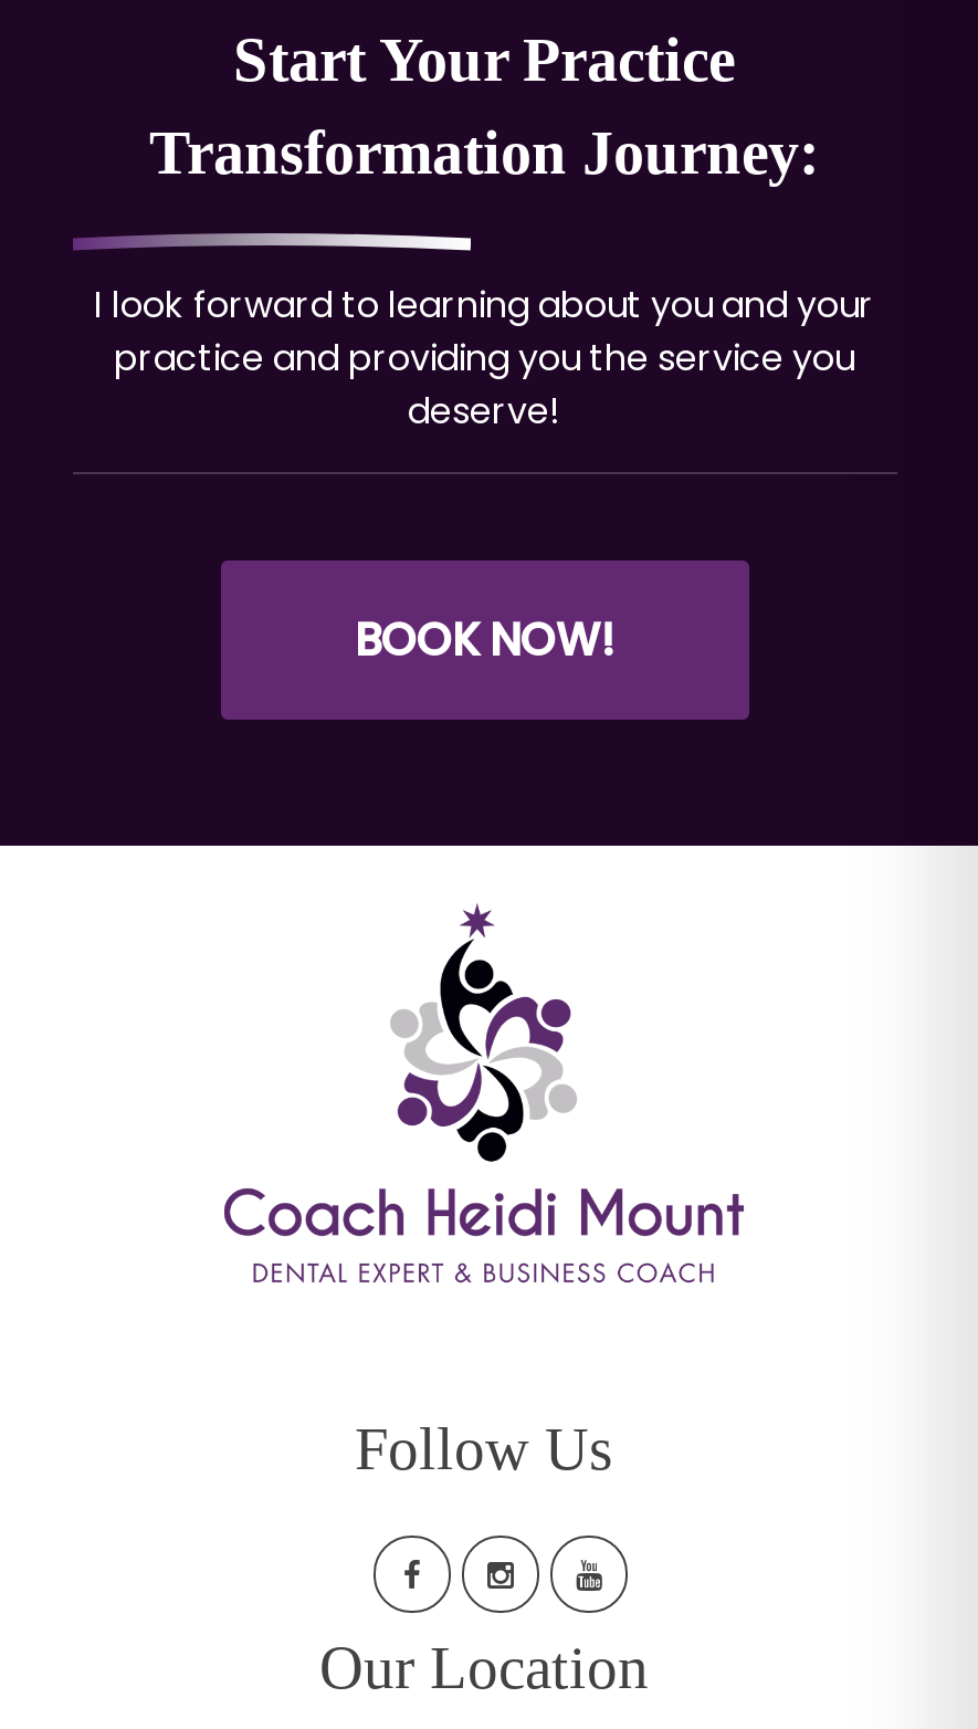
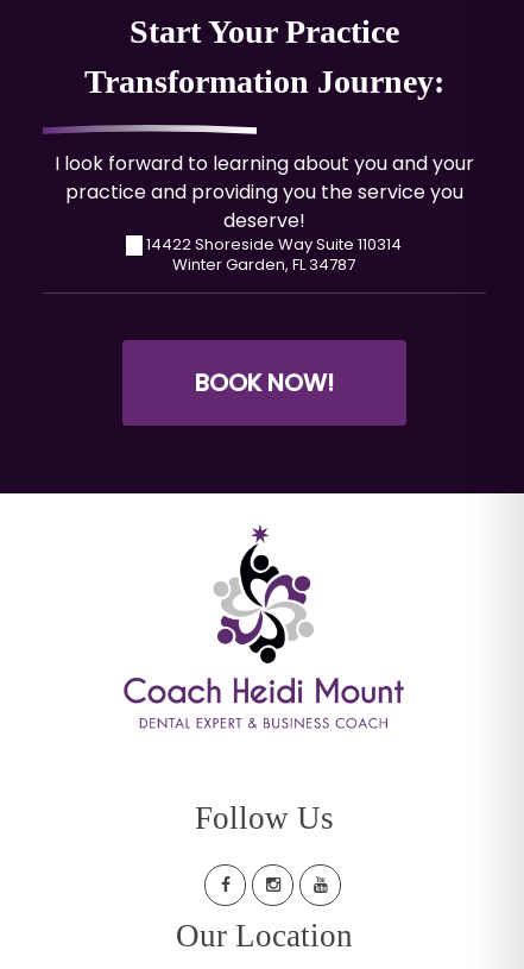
none -> [146,233,401,275] 14422 Shoreside Way Suite 110314 | Winter Garden, FL 34787

